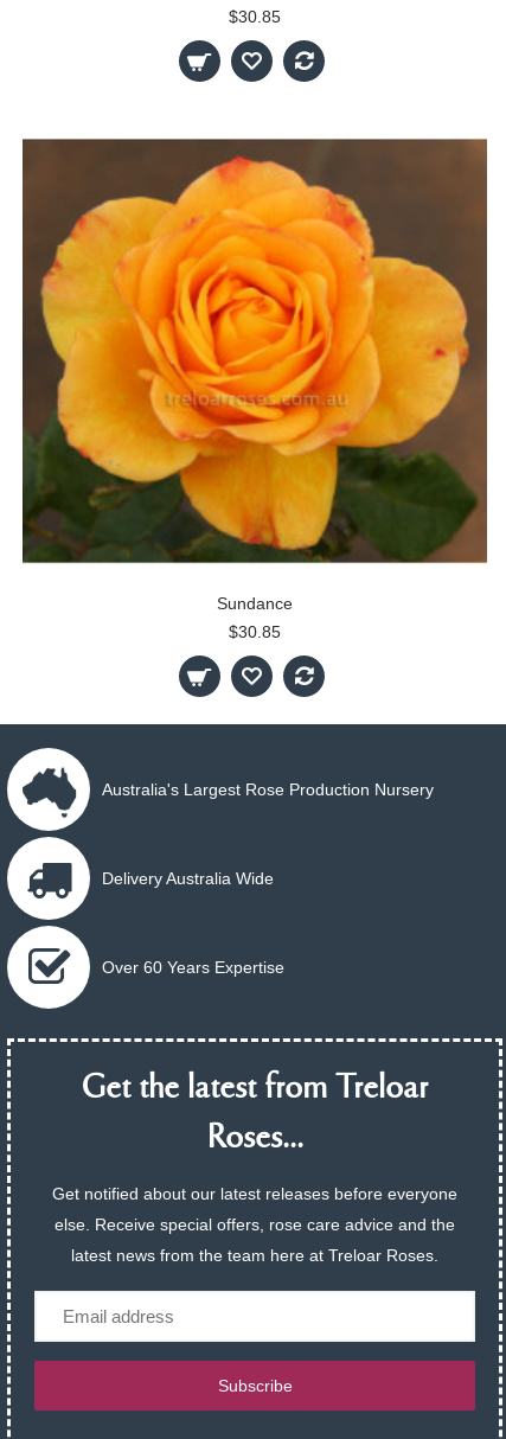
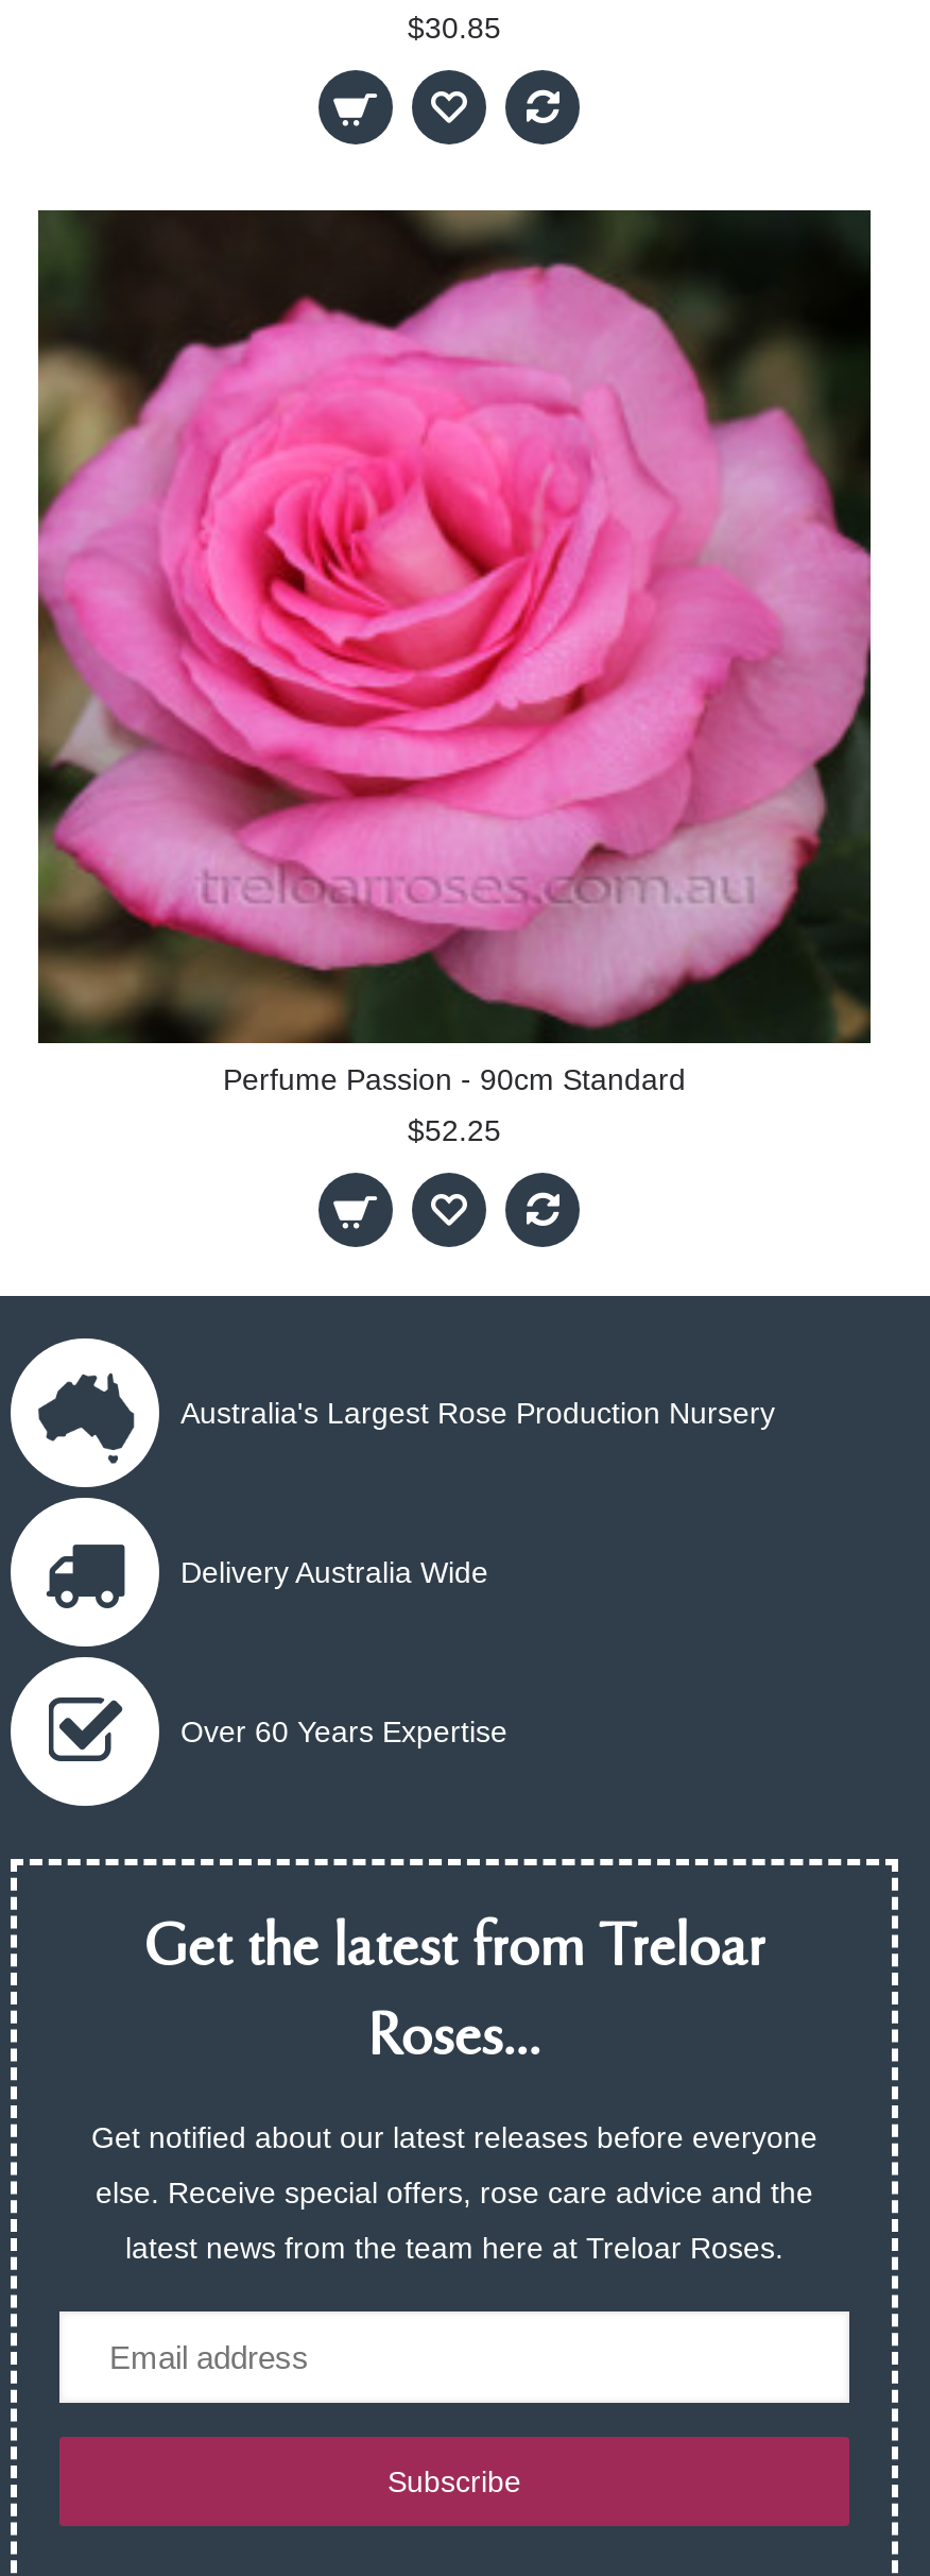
[21,119,488,613] [image] | Sundance -> [36,208,873,1096] [image] | Perfume Passion - 90cm Standard
[229,622,281,641] $30.85 -> [408,1113,501,1147] $52.25

